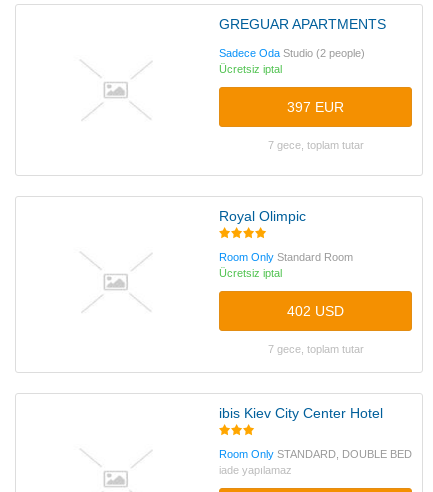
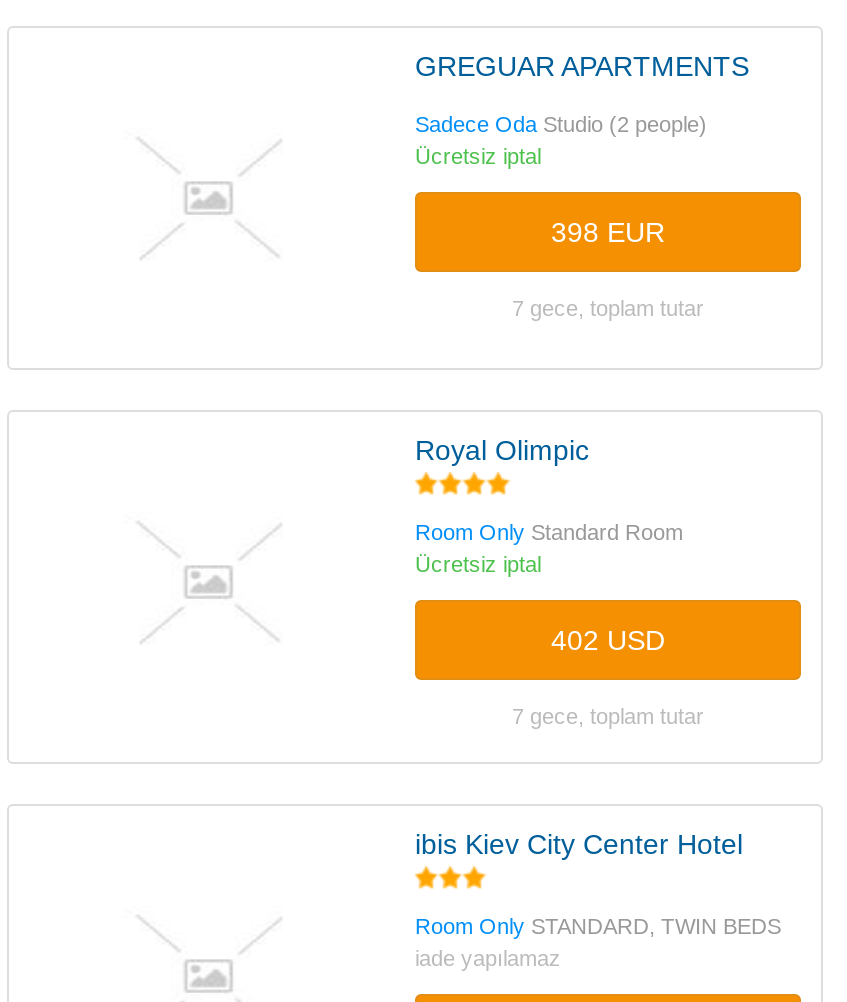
[287,99,344,115] 397 EUR -> [551,216,665,248] 398 EUR
[219,448,412,460] Room Only STANDARD, DOUBLE BED -> [415,914,781,938] Room Only STANDARD, TWIN BEDS

